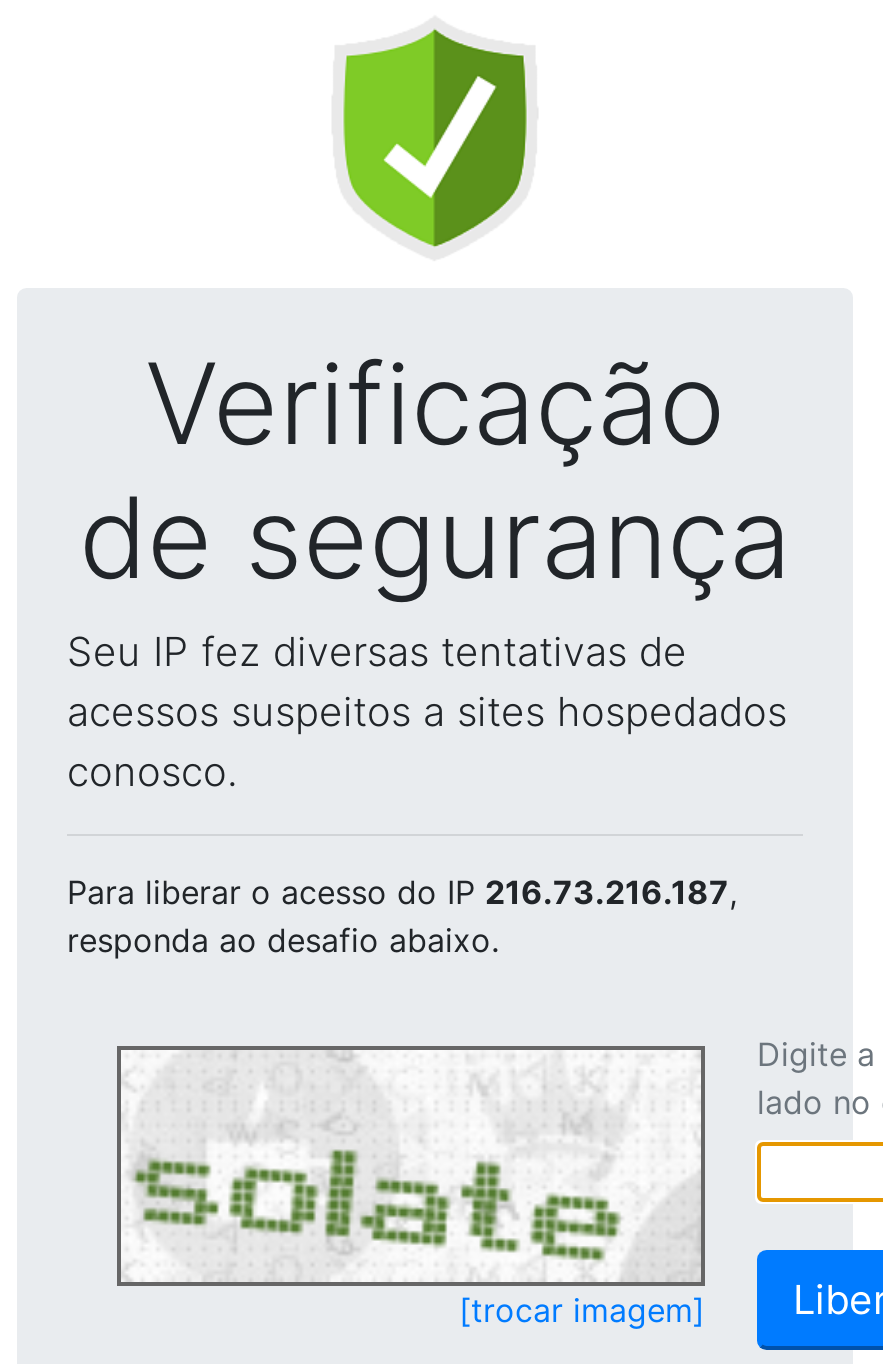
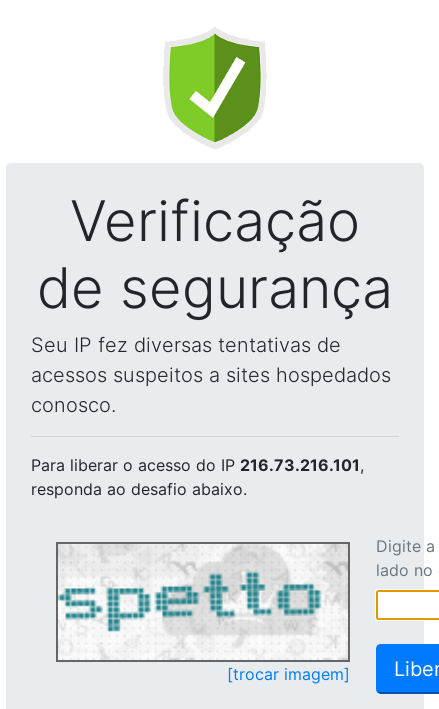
[67,872,737,912] Para liberar o acesso do IP 216.73.216.187, -> [31,455,364,475] Para liberar o acesso do IP 216.73.216.101,
[121,1052,699,1276] [image] -> [58,546,346,658] [image]

